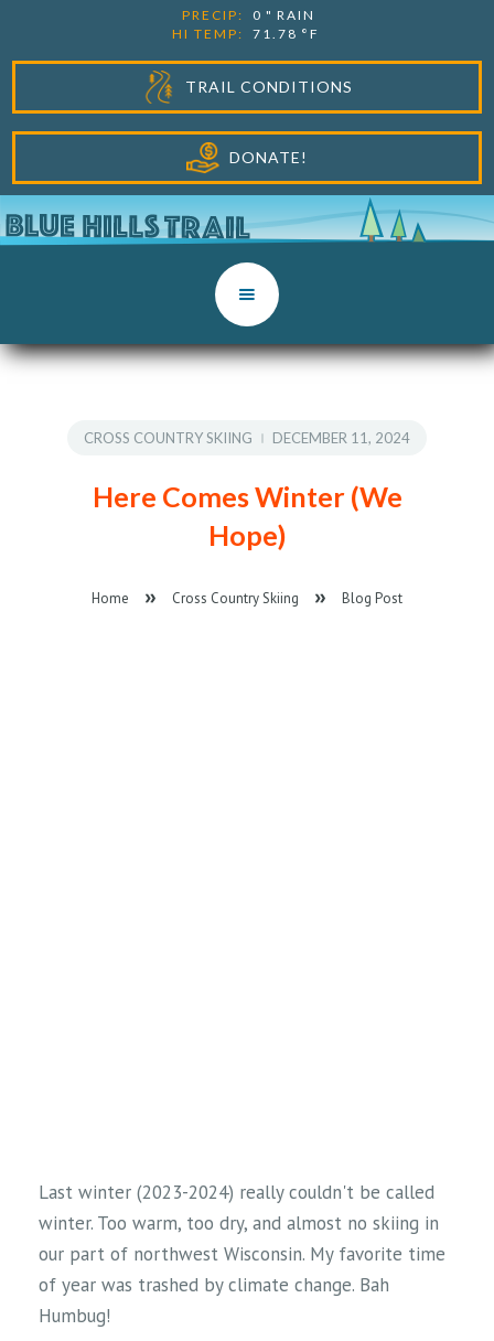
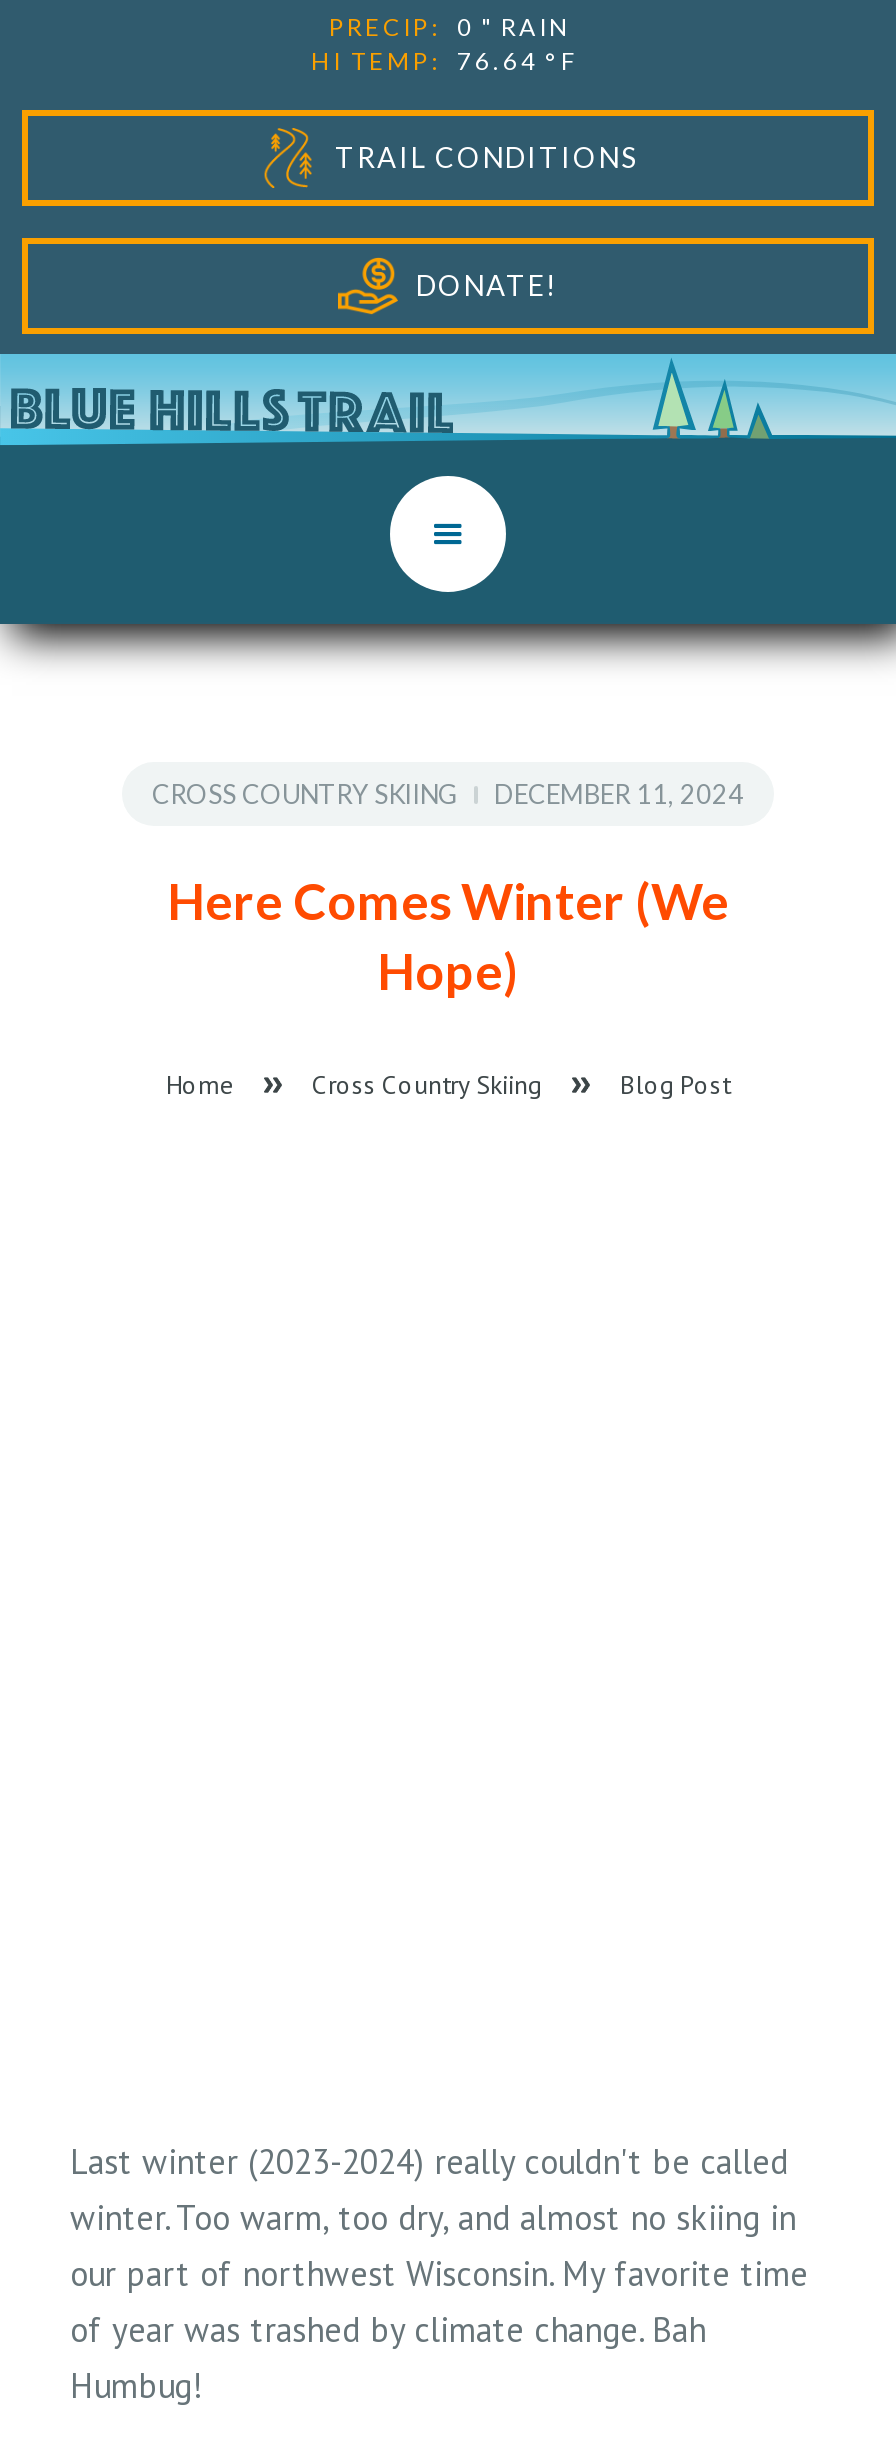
[171,25,319,42] HI TEMP: 71.78 °F -> [311,46,579,76] HI TEMP: 76.64 °F

